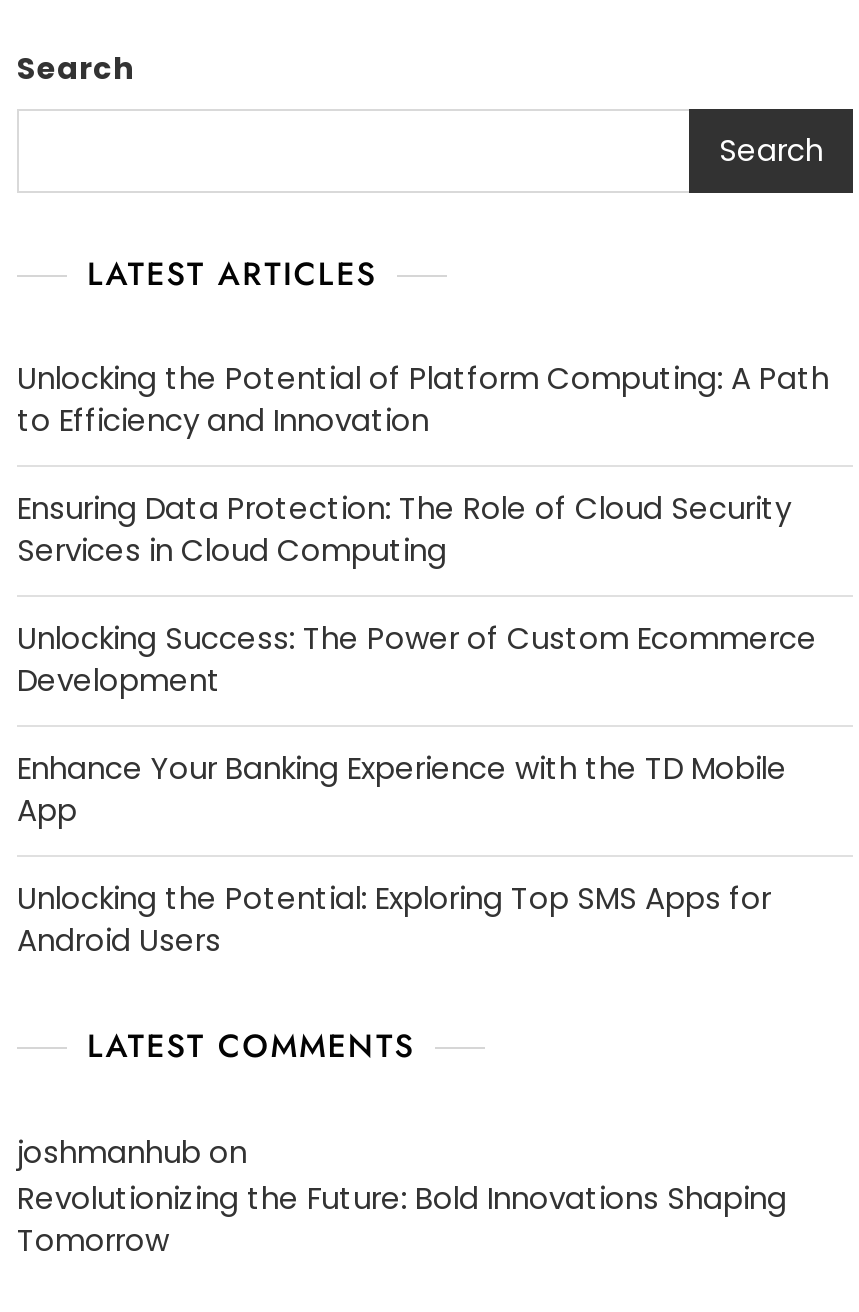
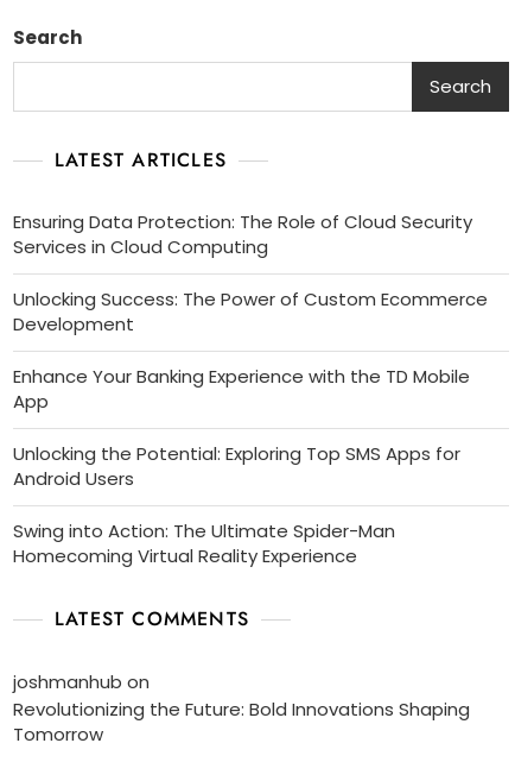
[17,356,829,440] Unlocking the Potential of Platform Computing: A Path | to Efficiency and Innovation -> none
moved [17,486,817,960] -> [13,209,488,491]: Ensuring Data Protection: The Role of Cloud Security | Services in Cloud Computing | Unlocking Success: The Power of Custom Ecommerce | Development | Enhance Your Banking Experience with the TD Mobile | App | Unlocking the Potential: Exploring Top SMS Apps for | Android Users
none -> [13,518,395,568] Swing into Action: The Ultimate Spider-Man | Homecoming Virtual Reality Experience

